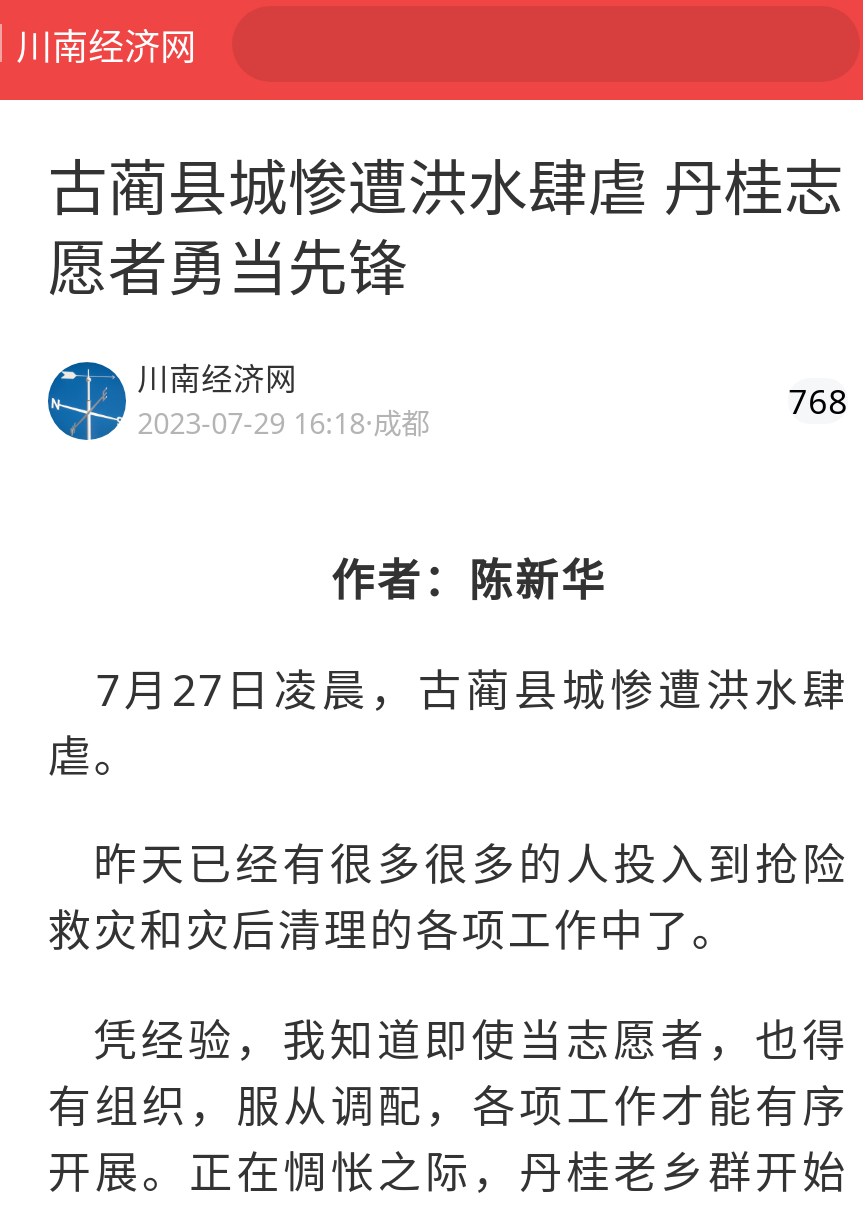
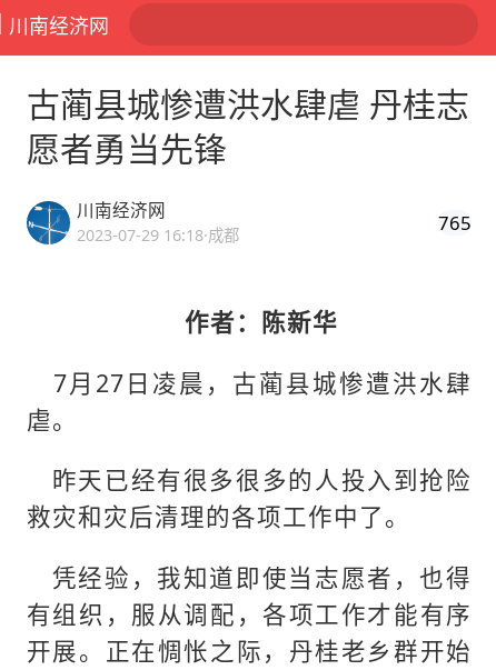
[788,377,848,423] 768 -> [438,210,472,235] 765

